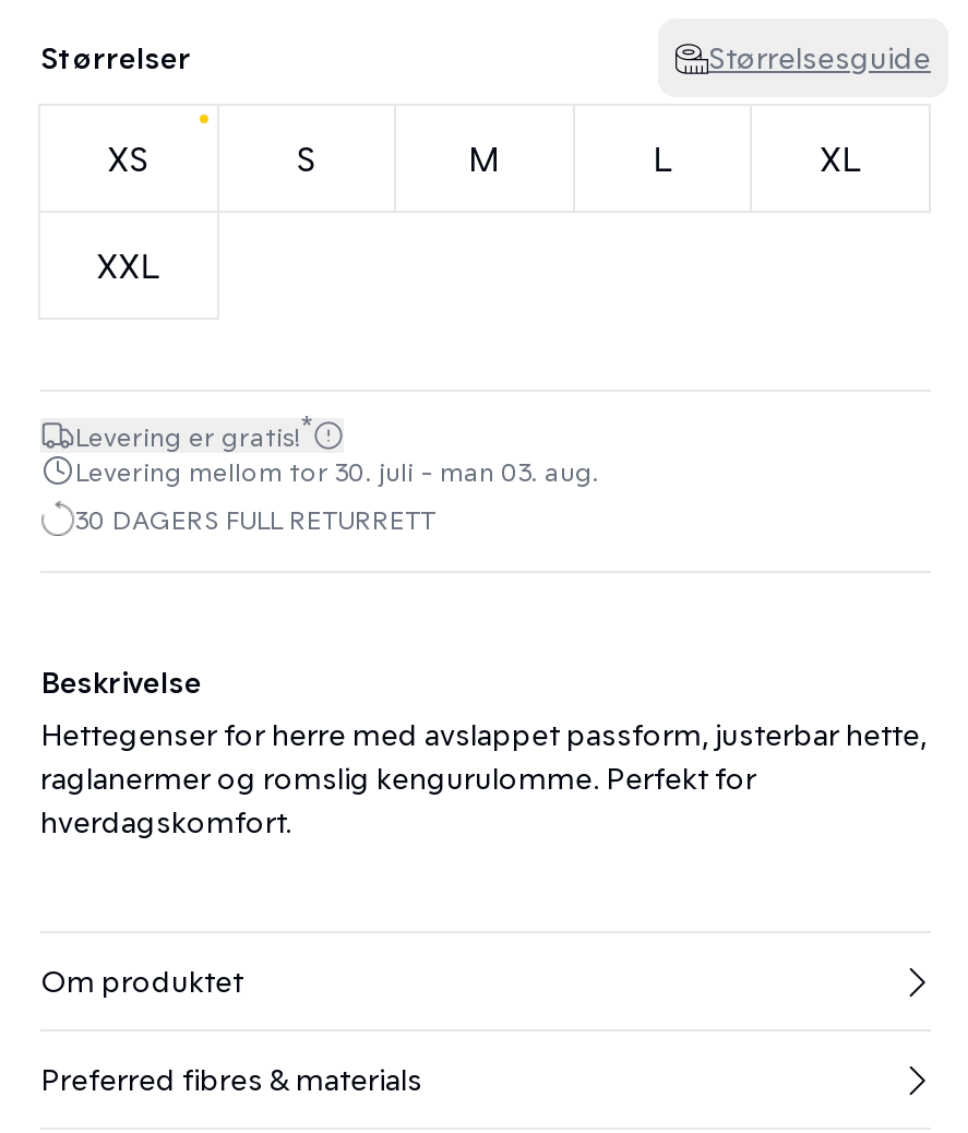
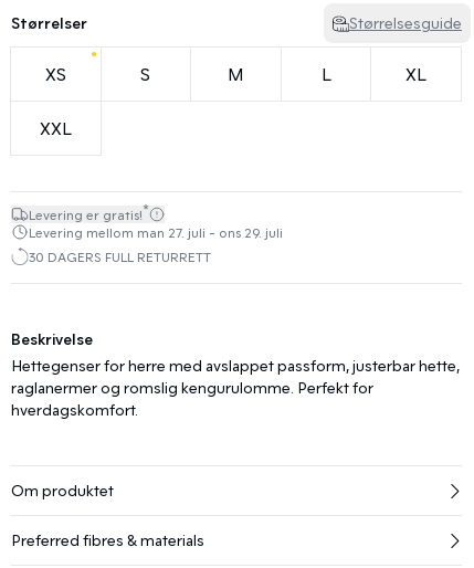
[75,455,599,486] Levering mellom tor 30. juli - man 03. aug. -> [29,224,283,240] Levering mellom man 27. juli - ons 29. juli

